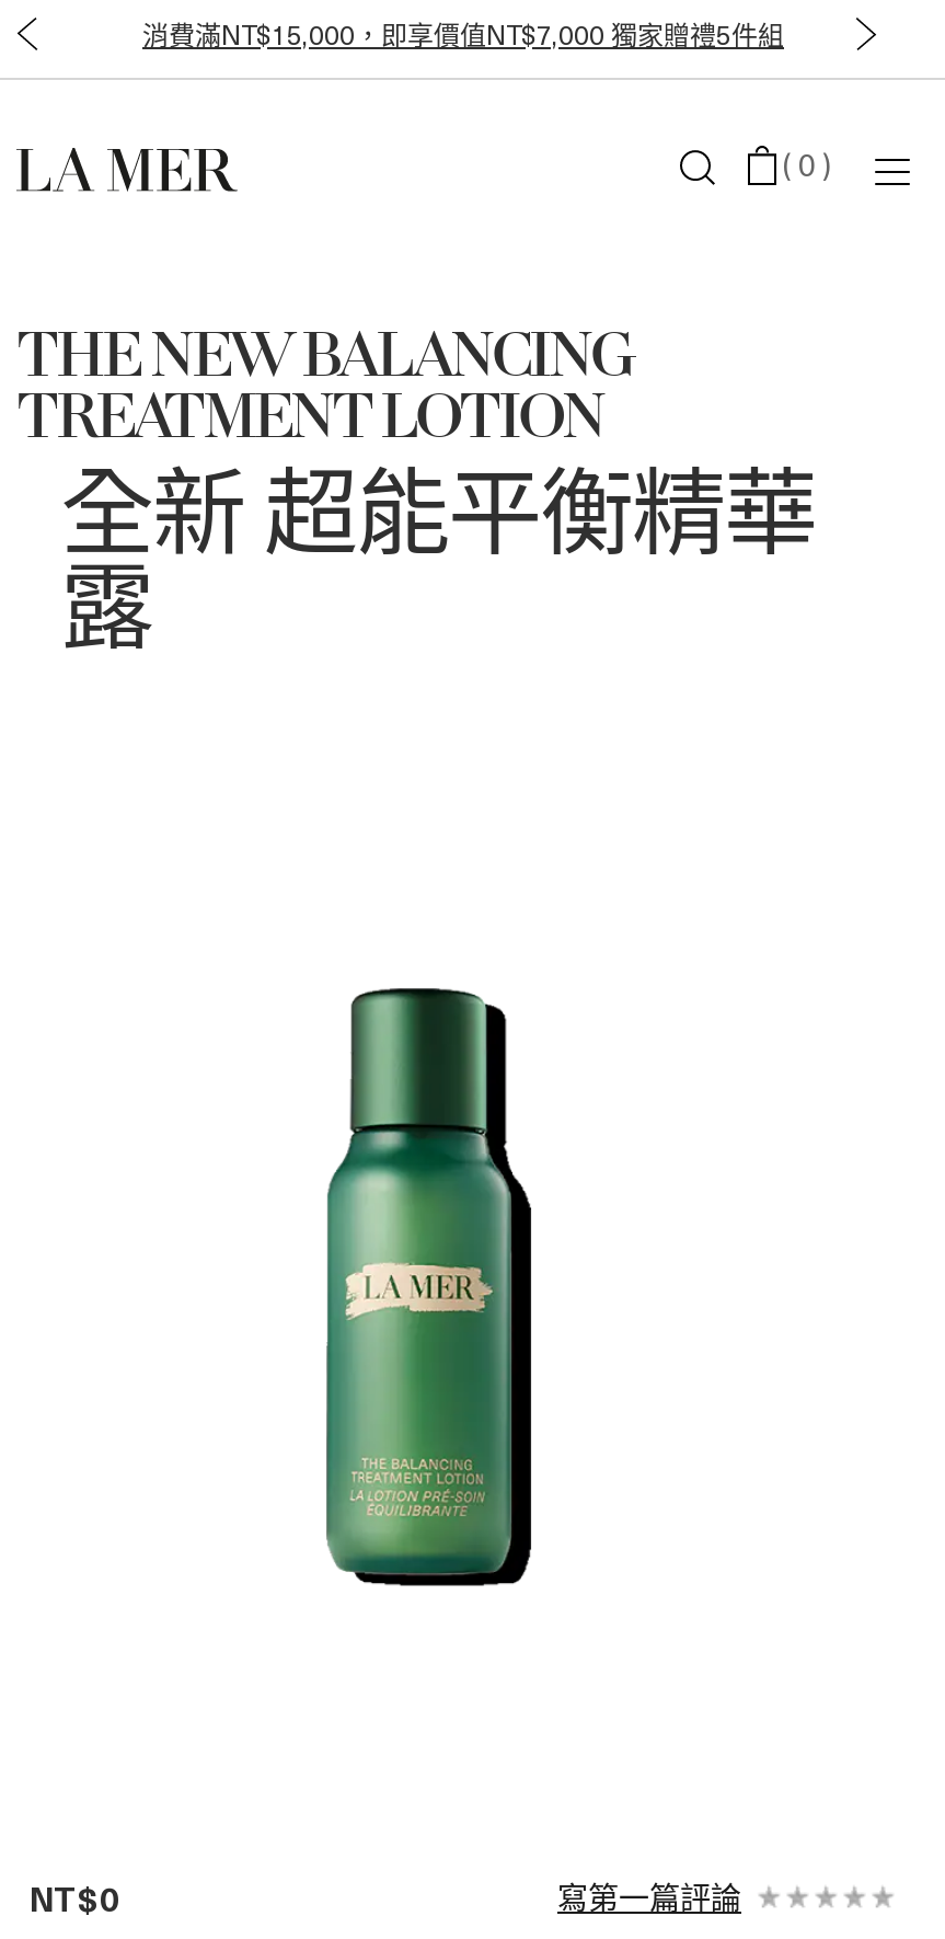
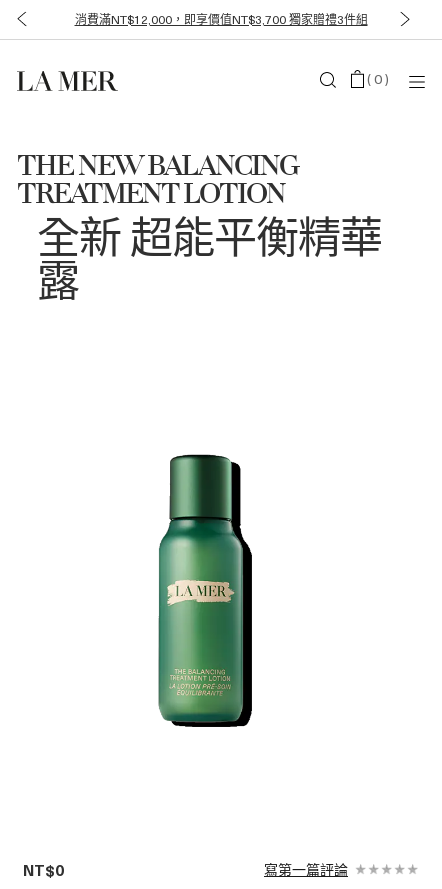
[142,14,784,54] 消費滿NT$15,000，即享價值NT$7,000 獨家贈禮5件組 -> [74,10,367,28] 消費滿NT$12,000，即享價值NT$3,700 獨家贈禮3件組

